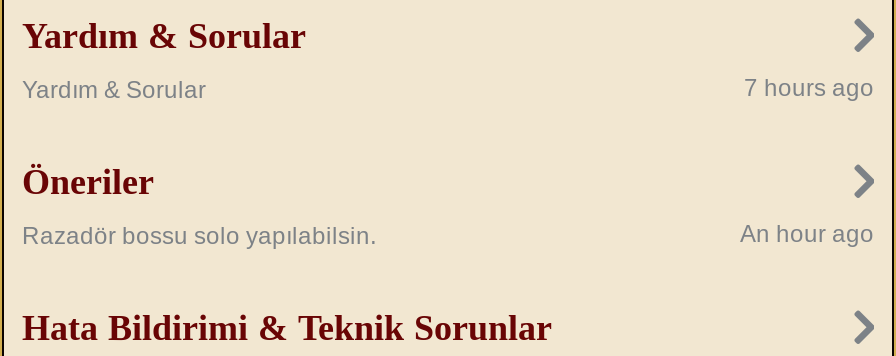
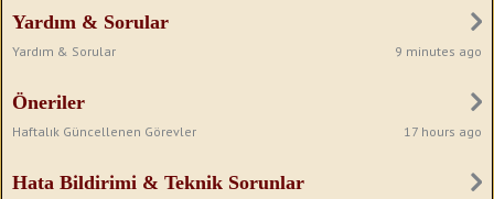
[744,73,874,101] 7 hours ago -> [395,42,482,59] 9 minutes ago
[22,219,874,250] Razadör bossu solo yapılabilsin. | An hour ago -> [12,123,482,140] Haftalık Güncellenen Görevler | 17 hours ago

